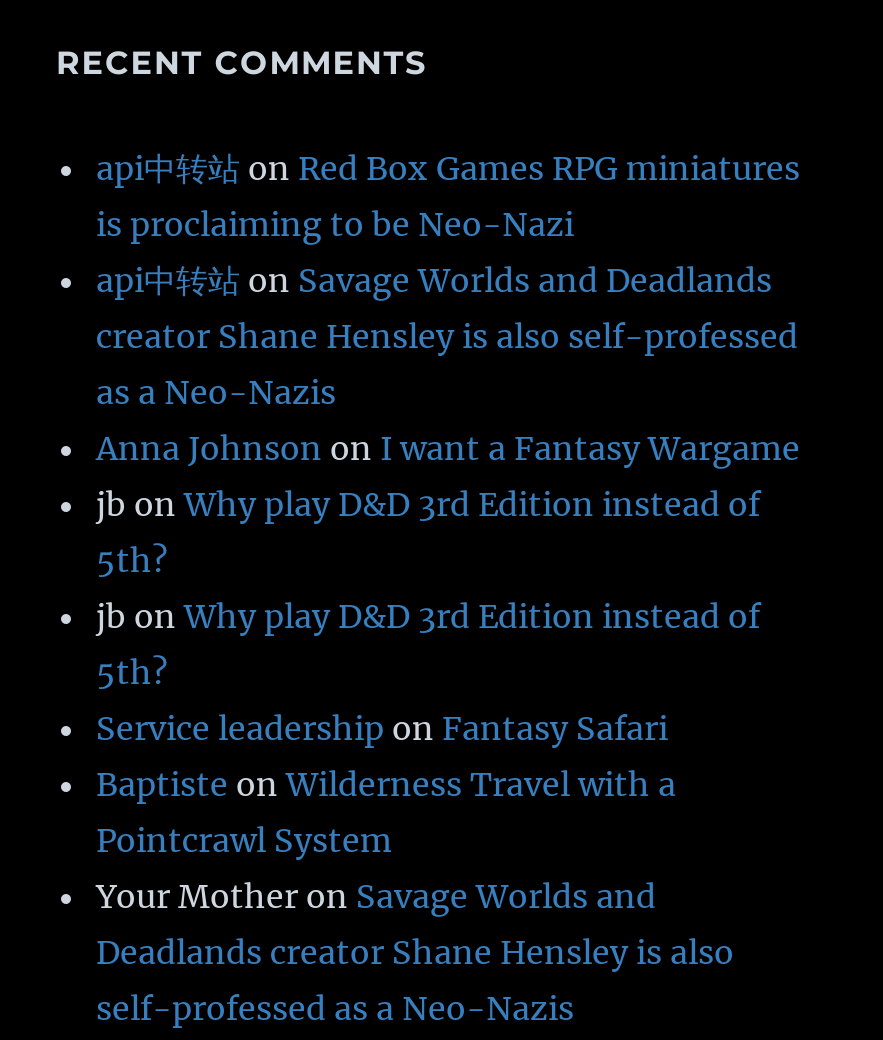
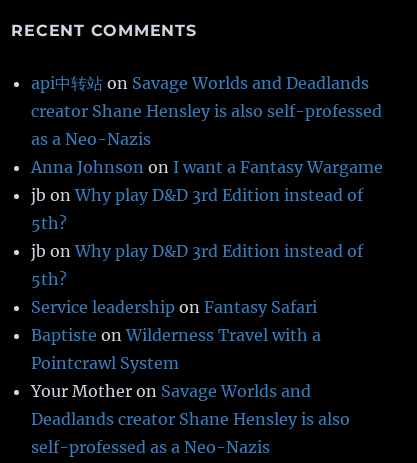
[96,149,800,245] api中转站on Red Box Games RPG miniatures | is proclaiming to be Neo-Nazi -> none

